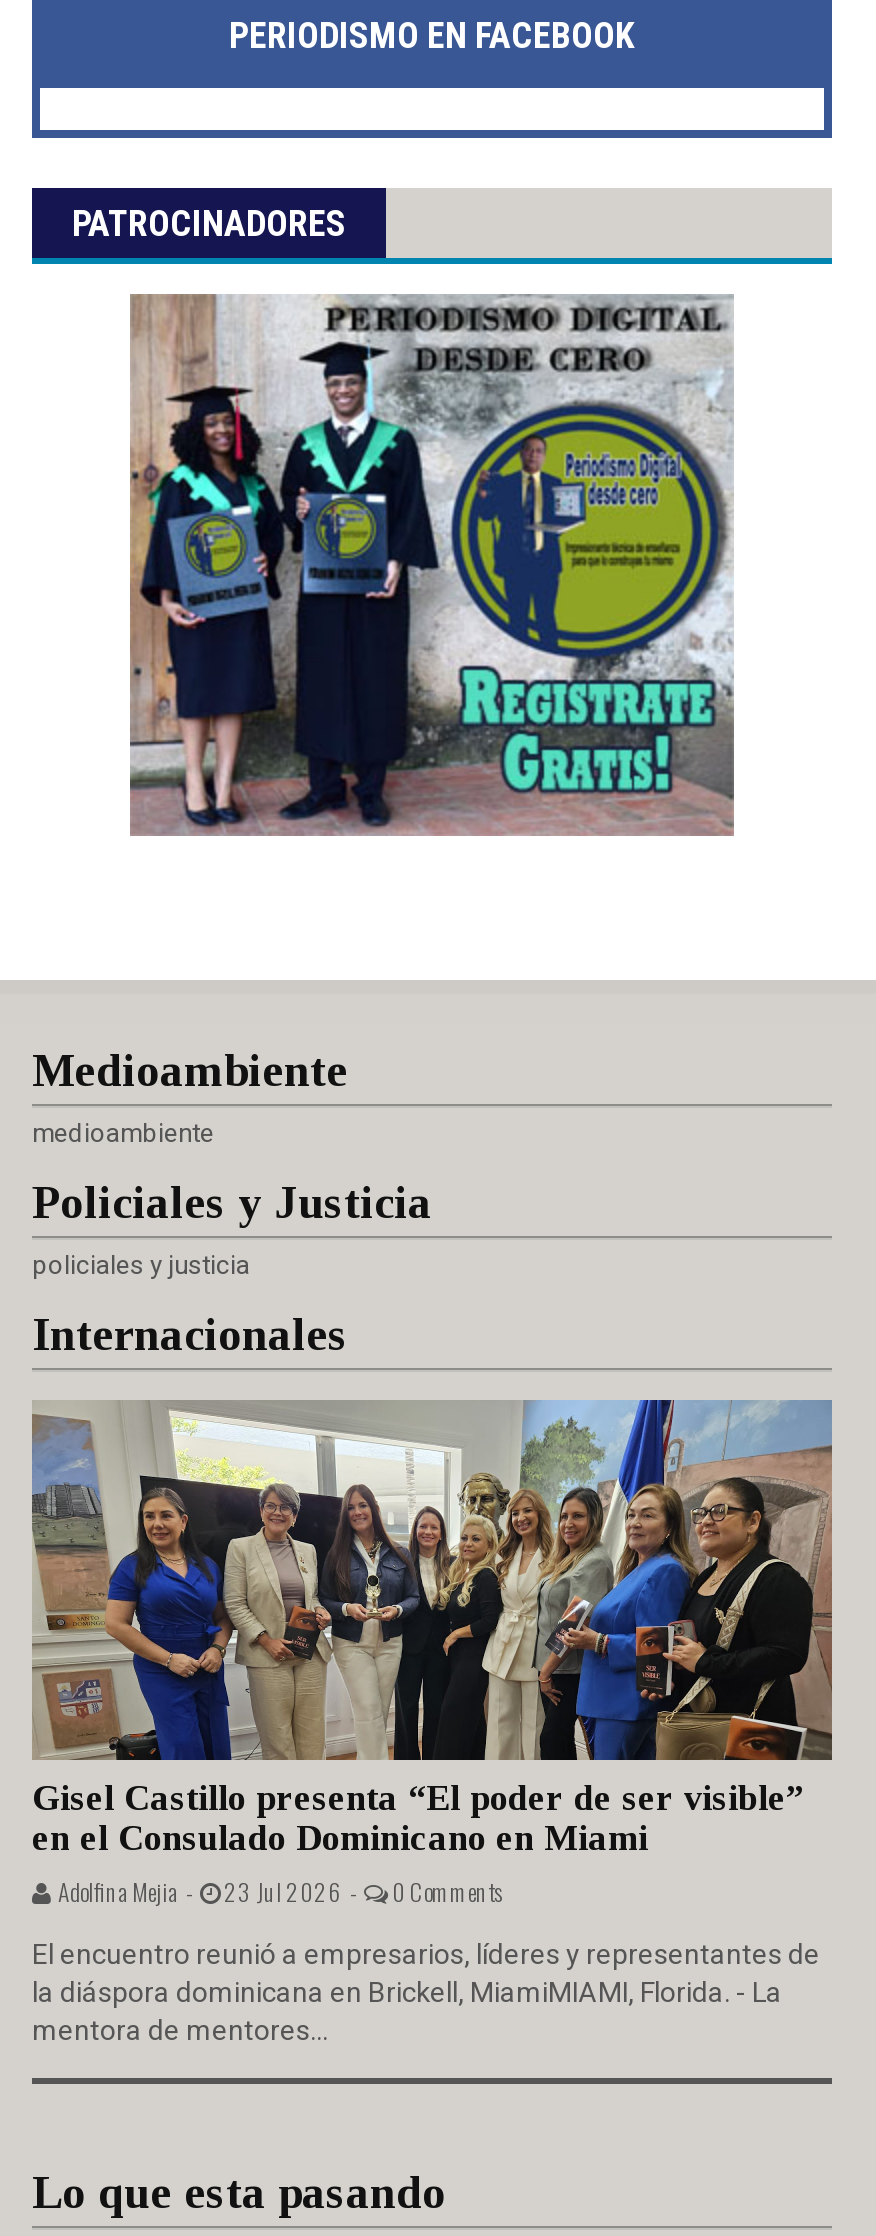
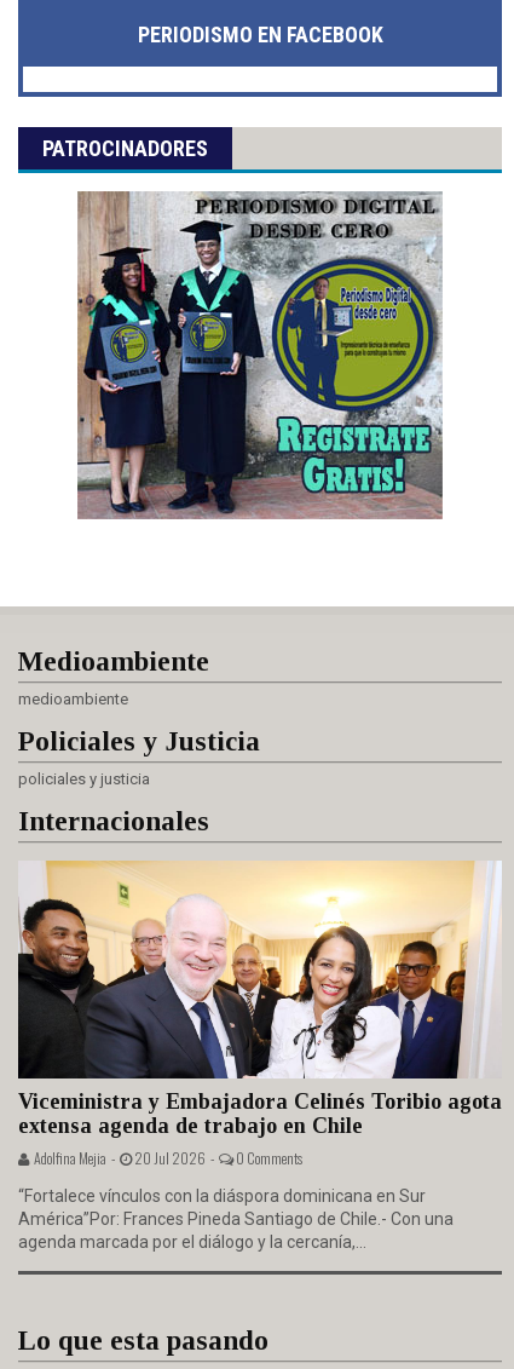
[30,1398,834,1907] [image] | Gisel Castillo presenta “El poder de ser visible” | en el Consulado Dominicano en Miami | Adolfina Mejia - 23 Jul 2026 - -> [17,861,502,1167] [image] | Viceministra y Embajadora Celinés Toribio agota | extensa agenda de trabajo en Chile | Adolfina Mejia - 20 Jul 2026 -
[32,1937,820,2045] El encuentro reunió a empresarios, líderes y representantes de | la diáspora dominicana en Brickell, MiamiMIAMI, Florida. - La | mentora de mentores... -> [18,1186,454,1251] “Fortalece vínculos con la diáspora dominicana en Sur | América”Por: Frances Pineda Santiago de Chile.- Con una | agenda marcada por el diálogo y la cercanía,...

